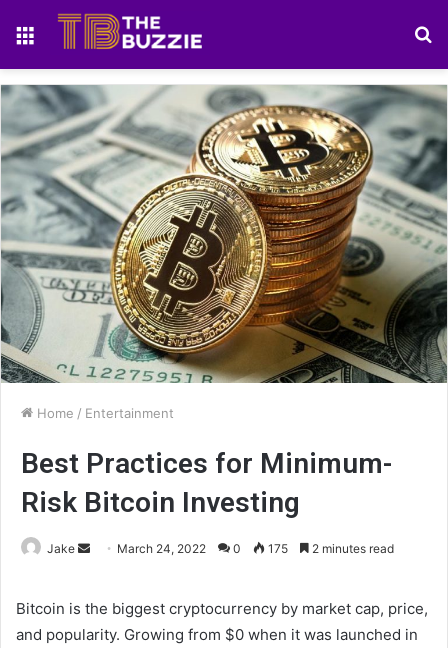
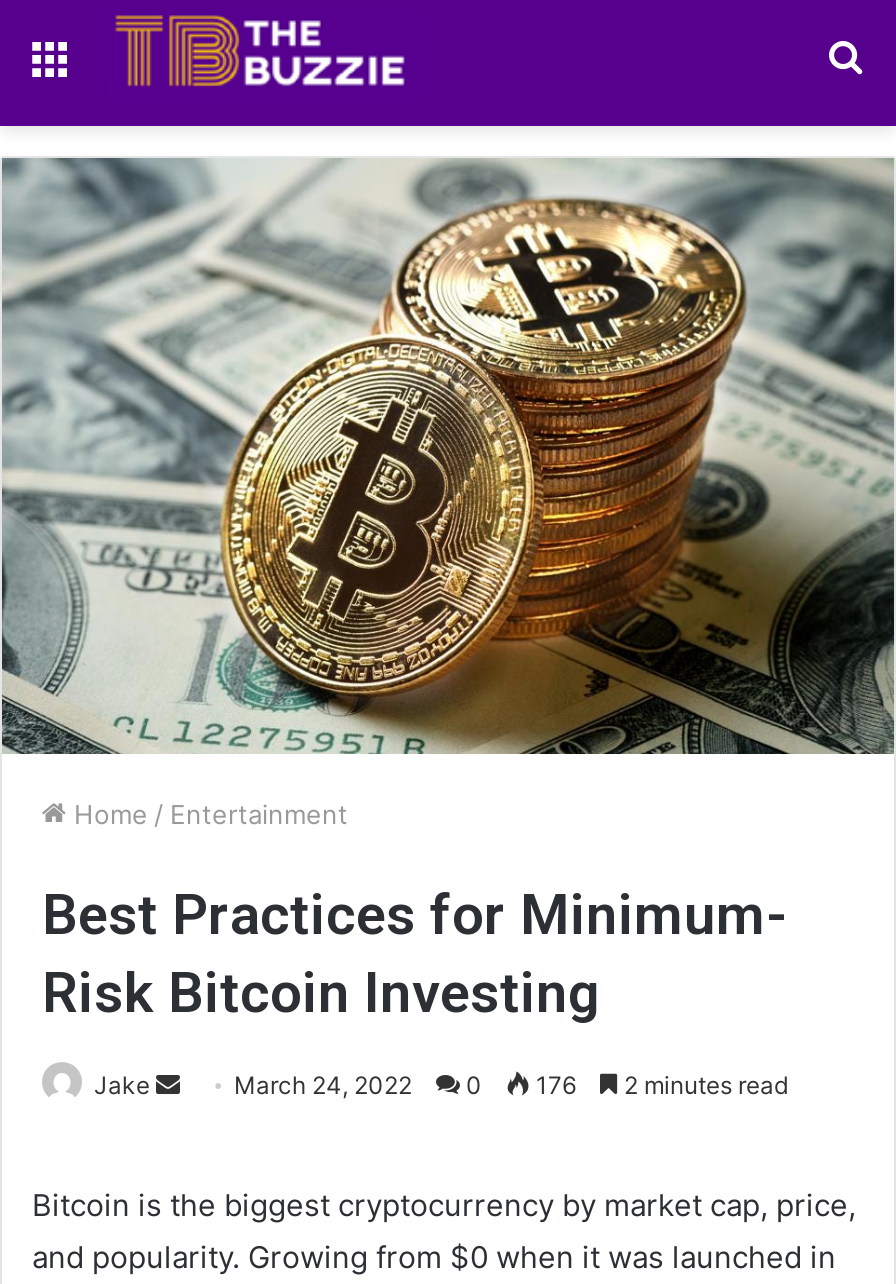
[265,541,288,556] 175 -> [530,1070,576,1100] 176

